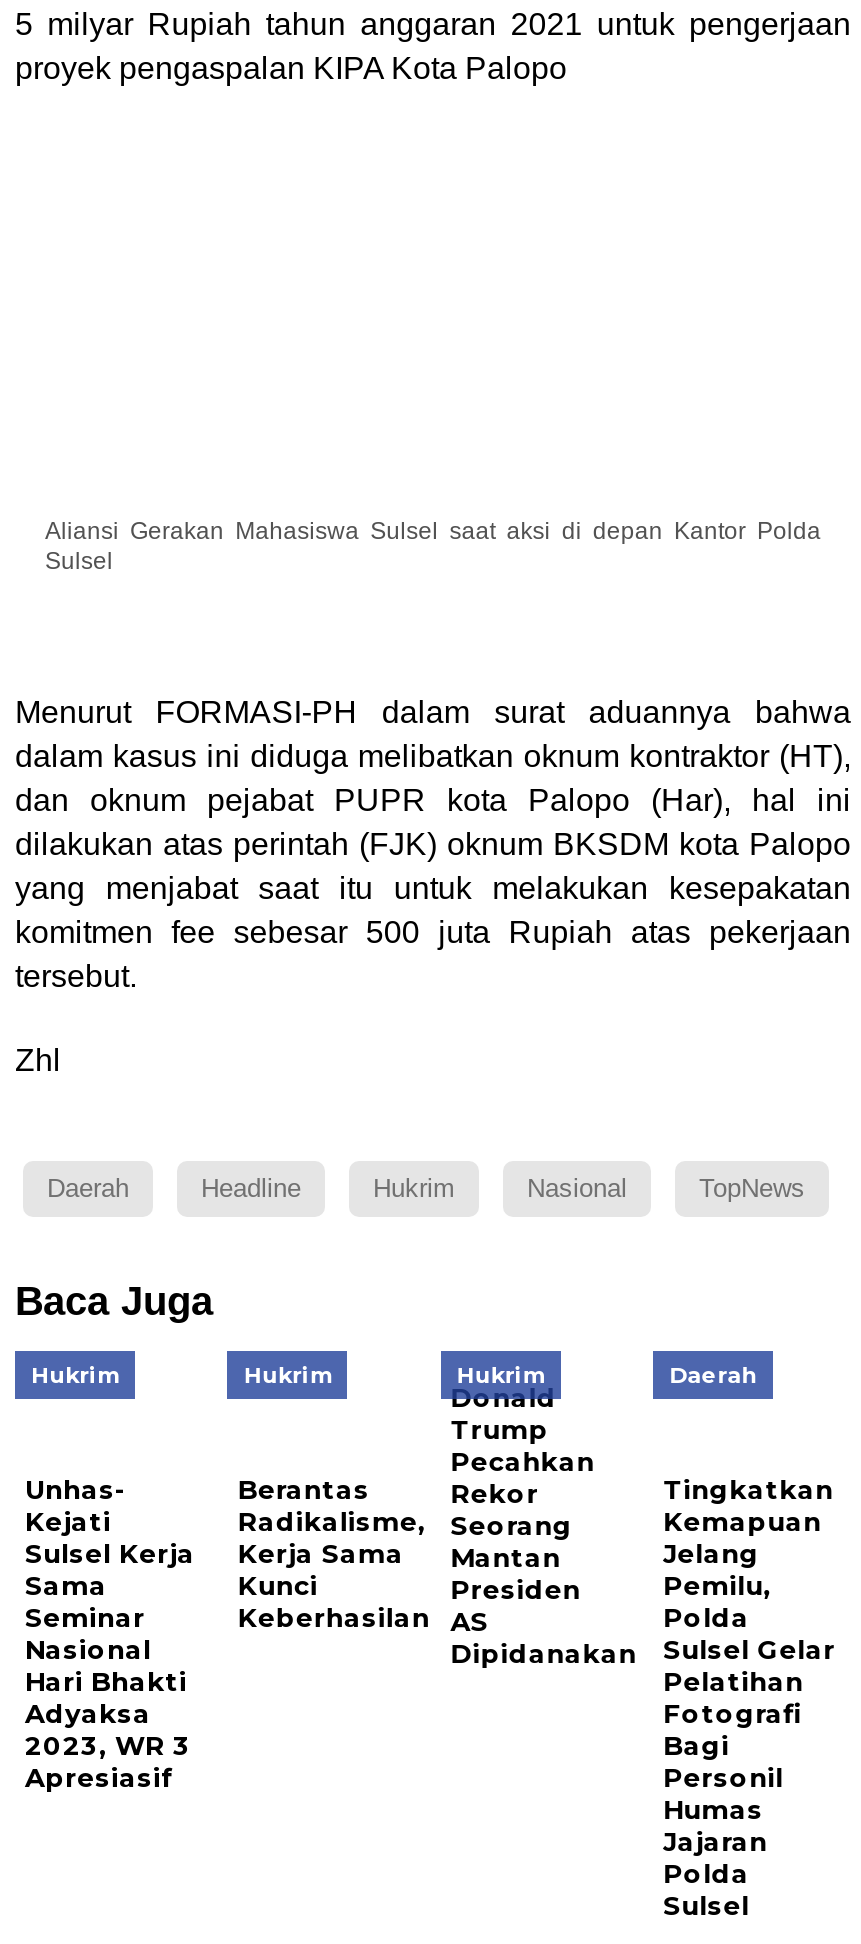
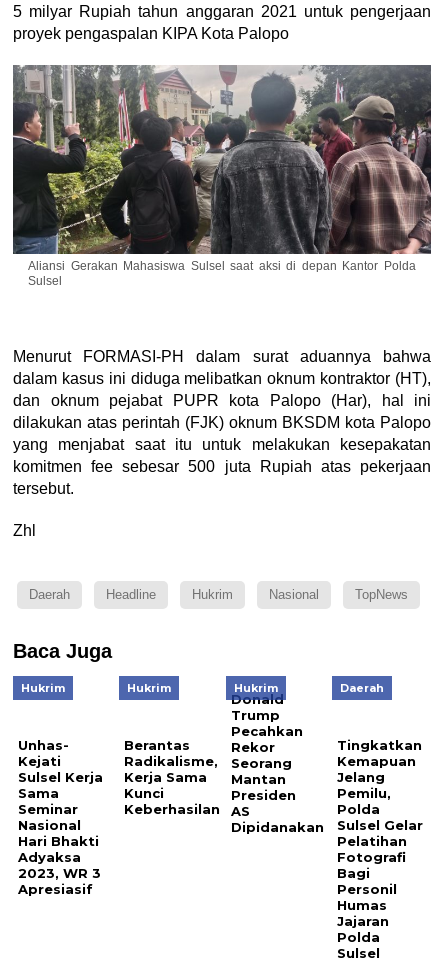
none -> [12,64,432,255] [image]

